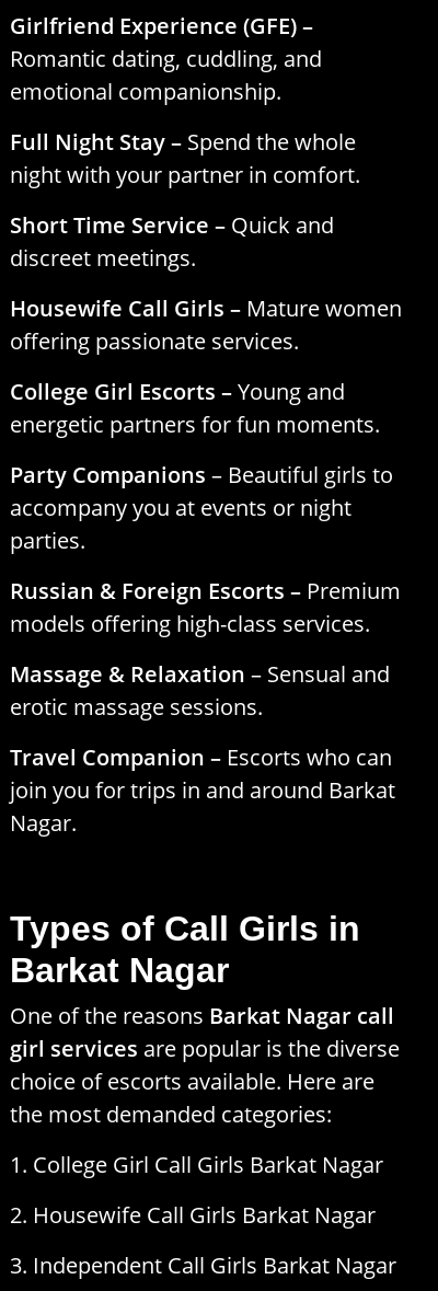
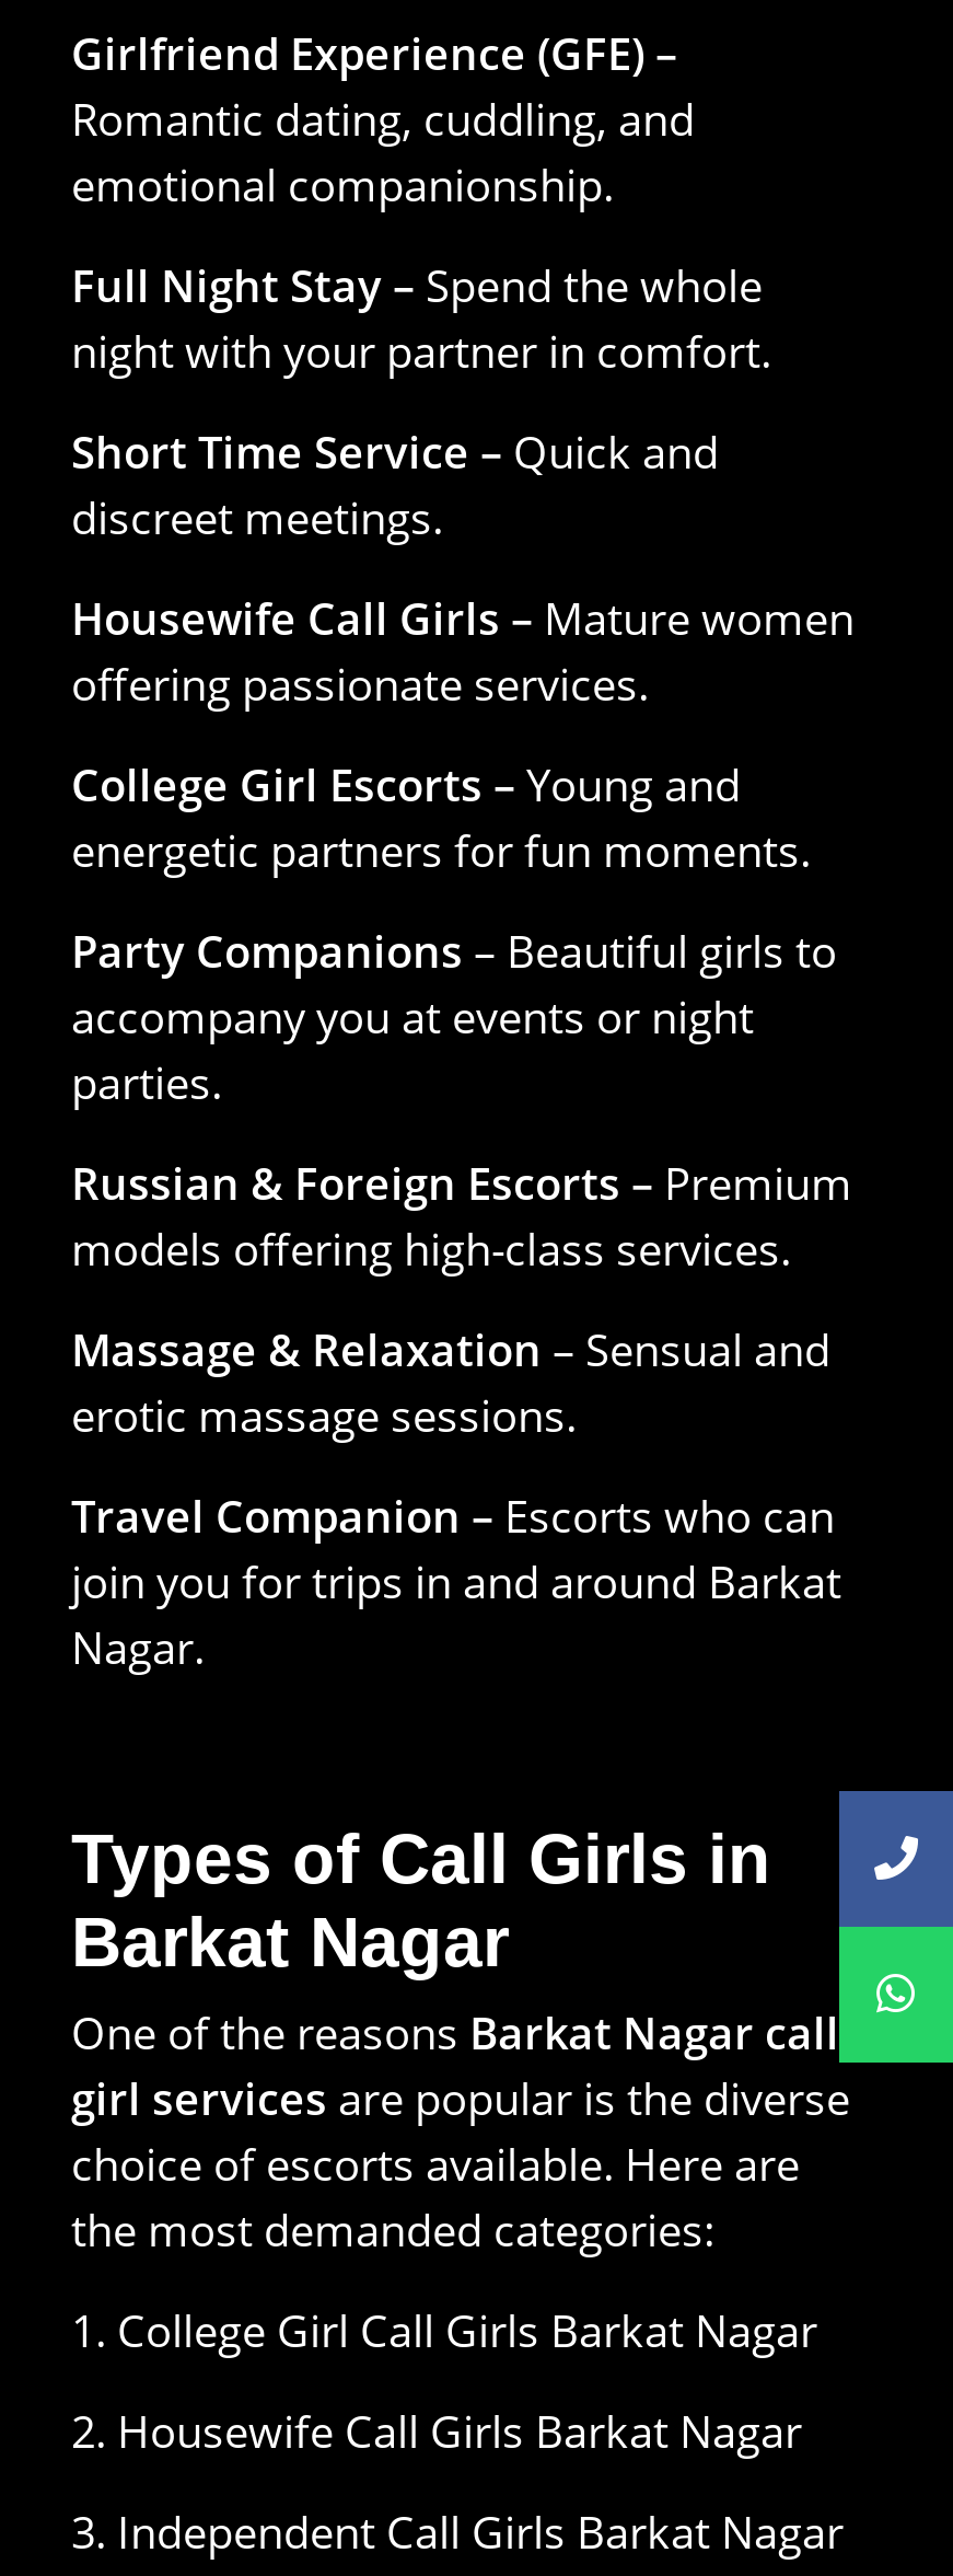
none -> [837,1789,946,2065] [image]

